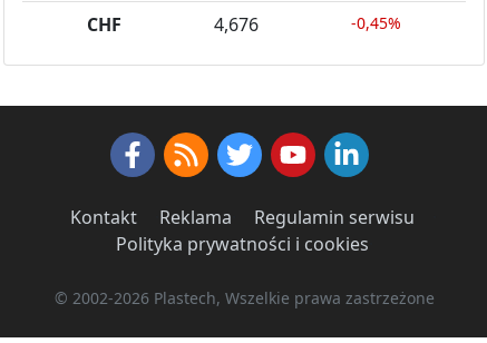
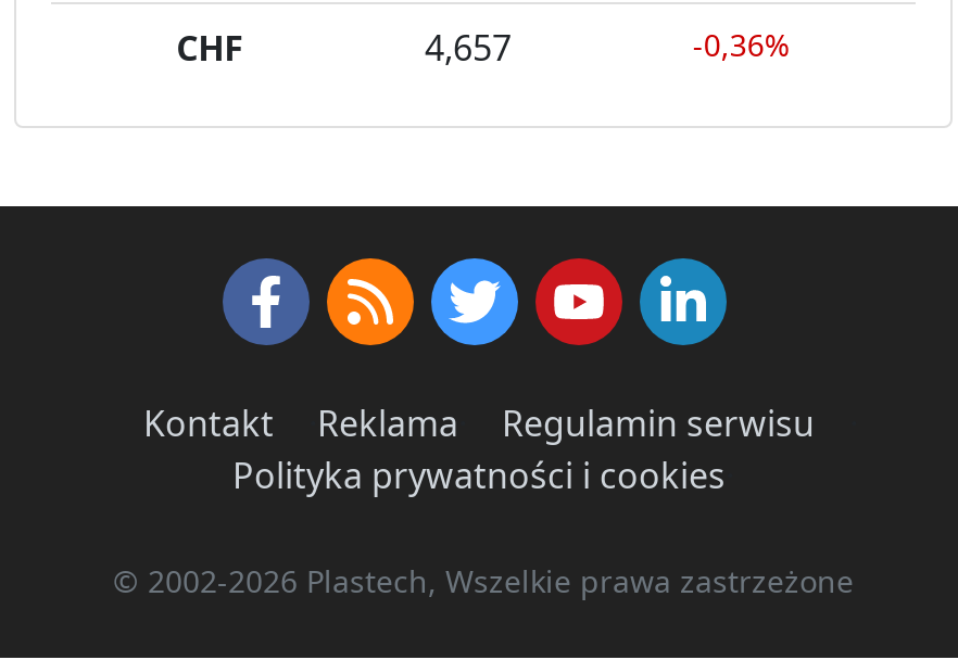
[214,13,259,37] 4,676 -> [425,25,512,72] 4,657
[351,13,402,34] -0,45% -> [693,25,790,66] -0,36%

